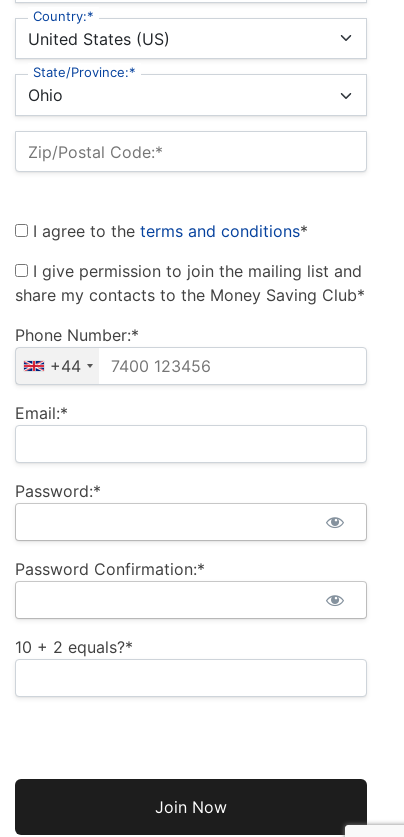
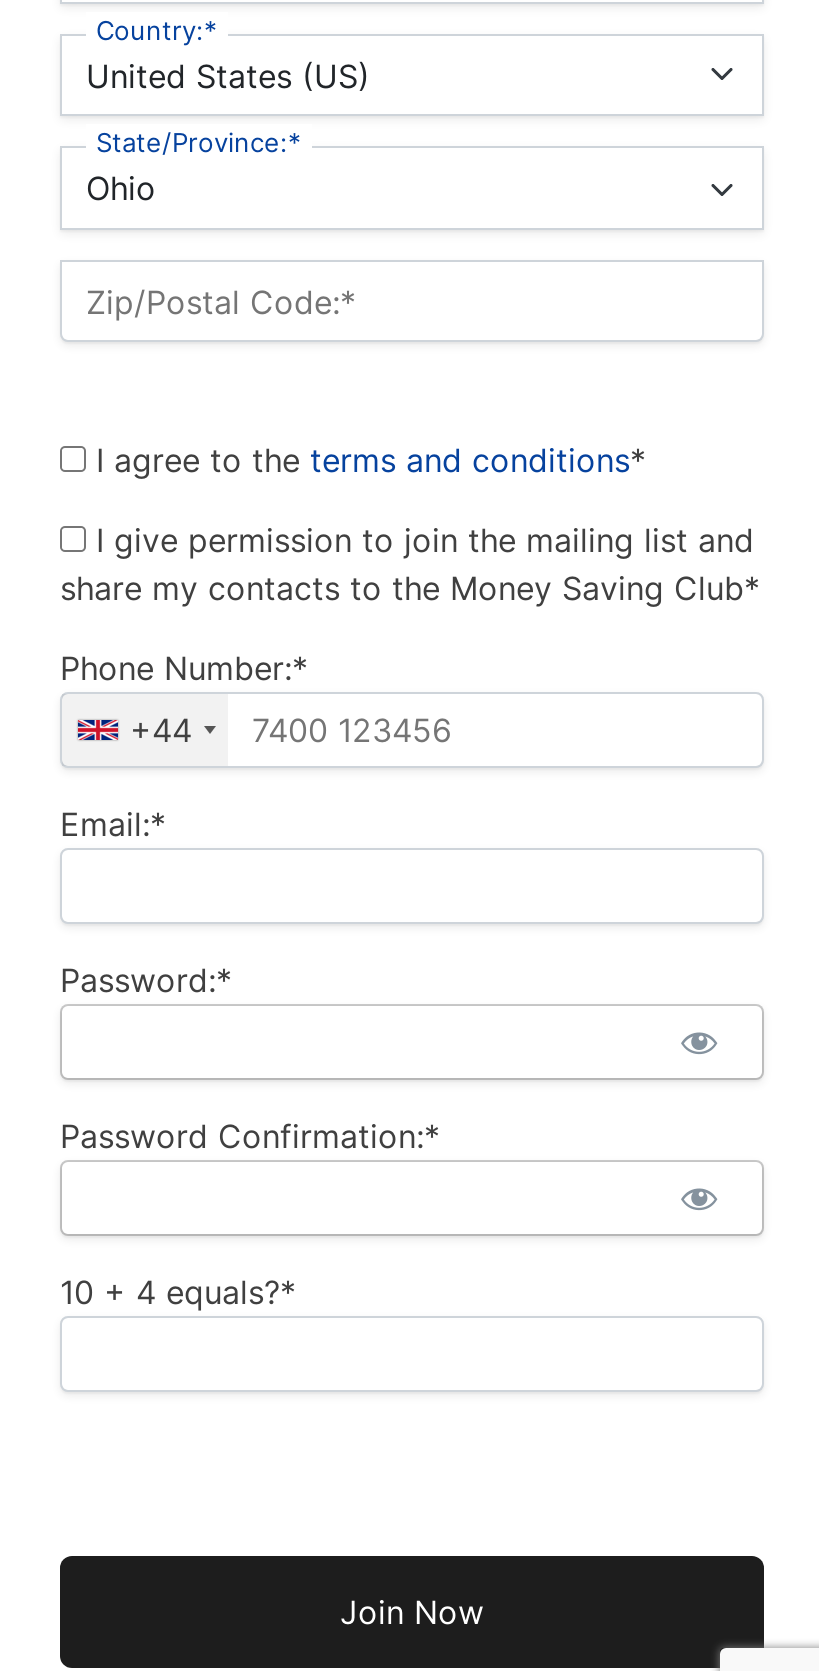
[15,637,133,657] 10 + 2 equals?* -> [60,1271,296,1311] 10 + 4 equals?*

